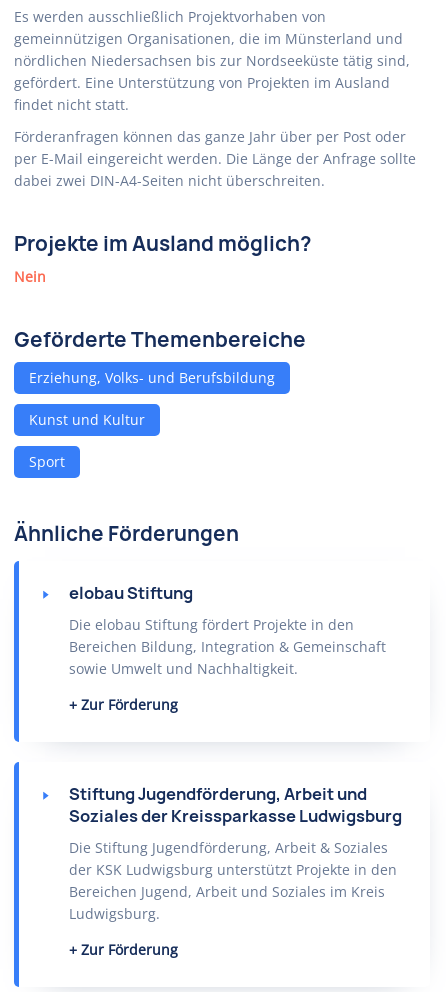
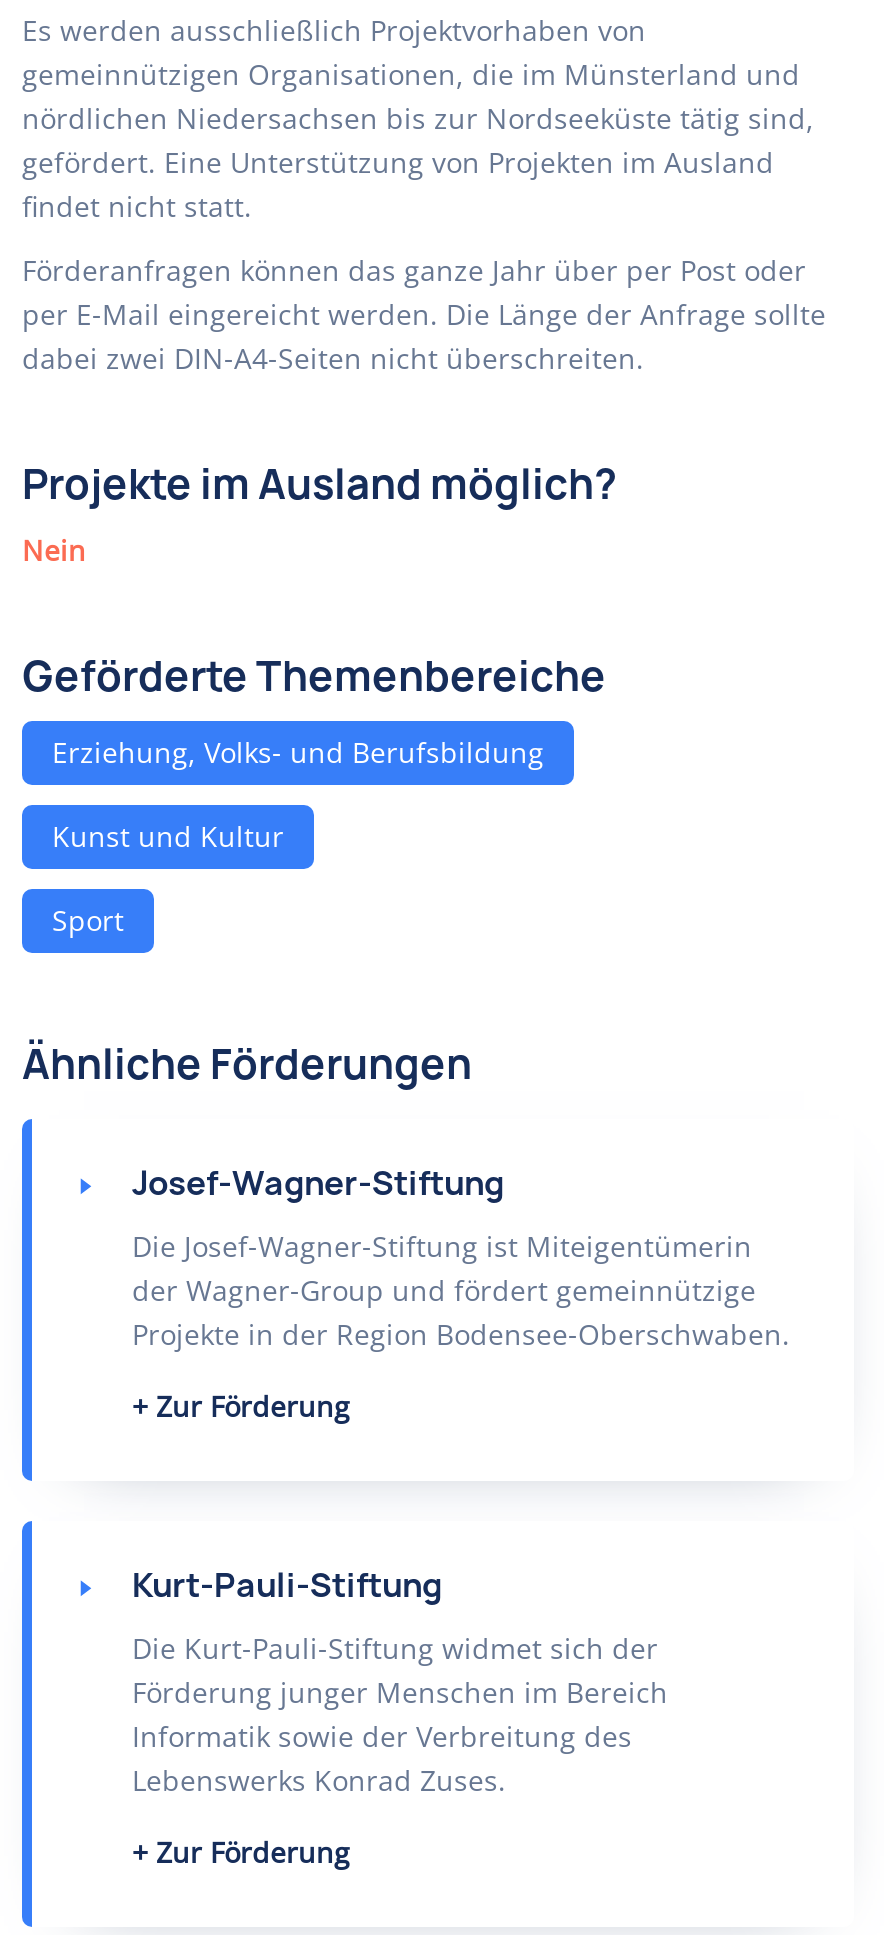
[69,582,193,604] elobau Stiftung -> [132,1161,504,1205] Josef-Wagner-Stiftung
[69,615,386,678] Die elobau Stiftung fördert Projekte in den | Bereichen Bildung, Integration & Gemeinschaft | sowie Umwelt und Nachhaltigkeit. -> [132,1227,790,1353] Die Josef-Wagner-Stiftung ist Miteigentümerin | der Wagner-Group und fördert gemeinnützige | Projekte in der Region Bodensee-Oberschwaben.
[69,783,402,827] Stiftung Jugendförderung, Arbeit und | Soziales der Kreissparkasse Ludwigsburg -> [132,1563,442,1607] Kurt-Pauli-Stiftung
[69,838,397,923] Die Stiftung Jugendförderung, Arbeit & Soziales | der KSK Ludwigsburg unterstützt Projekte in den | Bereichen Jugend, Arbeit und Soziales im Kreis | Ludwigsburg. -> [132,1629,668,1799] Die Kurt-Pauli-Stiftung widmet sich der | Förderung junger Menschen im Bereich | Informatik sowie der Verbreitung des | Lebenswerks Konrad Zuses.

